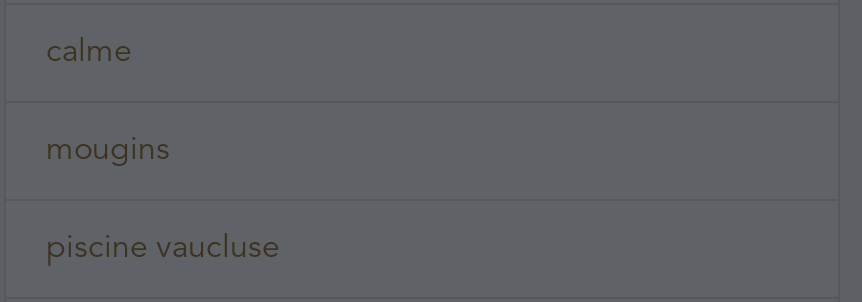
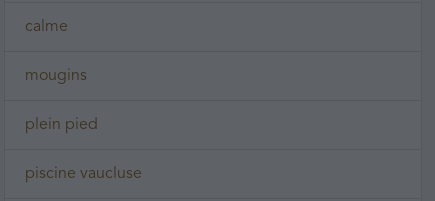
none -> [25,117,98,133] plein pied

